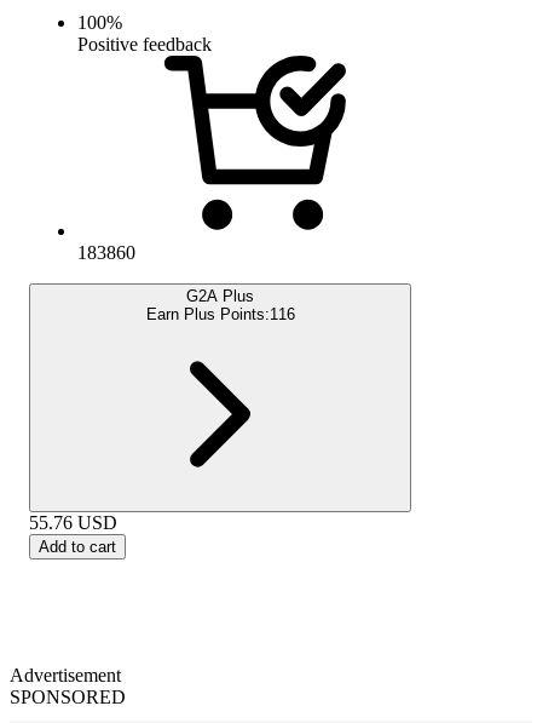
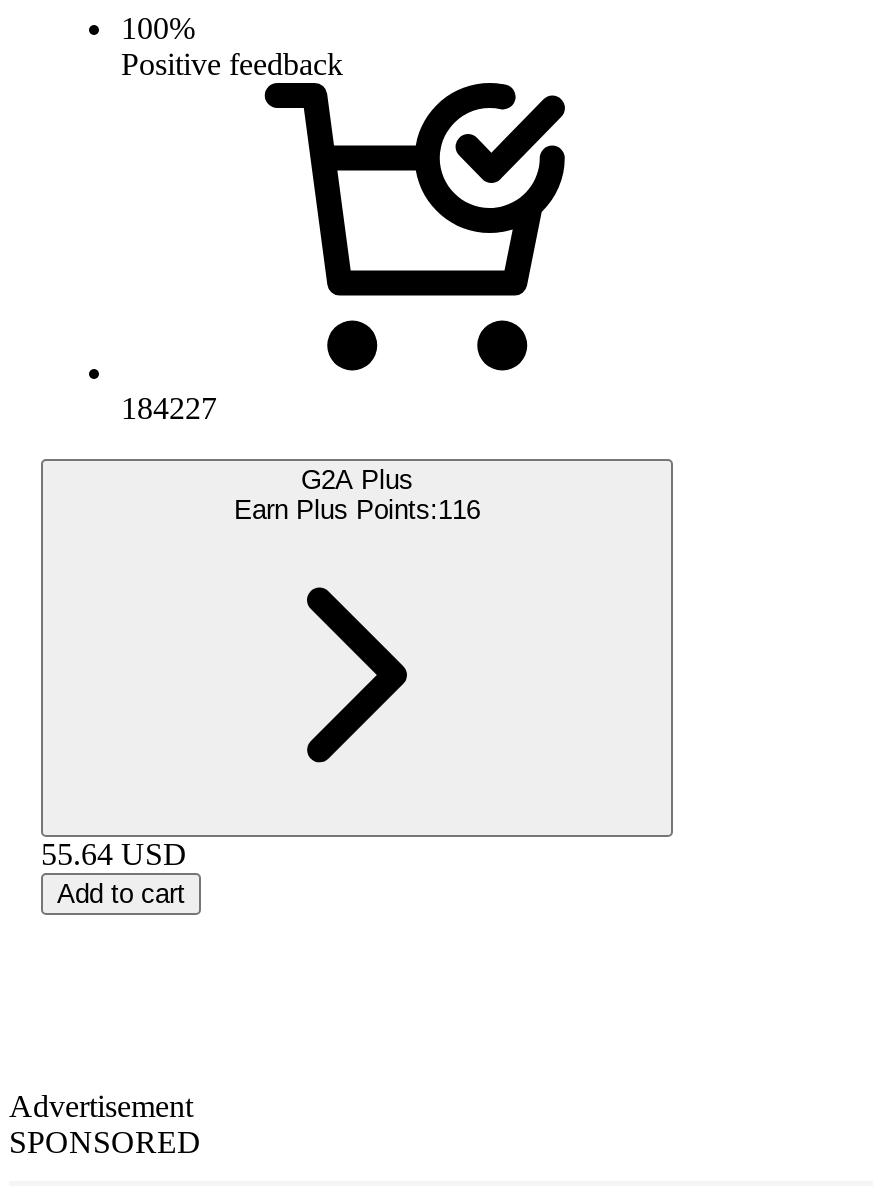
[77,242,135,263] 183860 -> [121,391,217,425] 184227
[29,512,117,533] 55.76 USD -> [41,837,187,871] 55.64 USD

